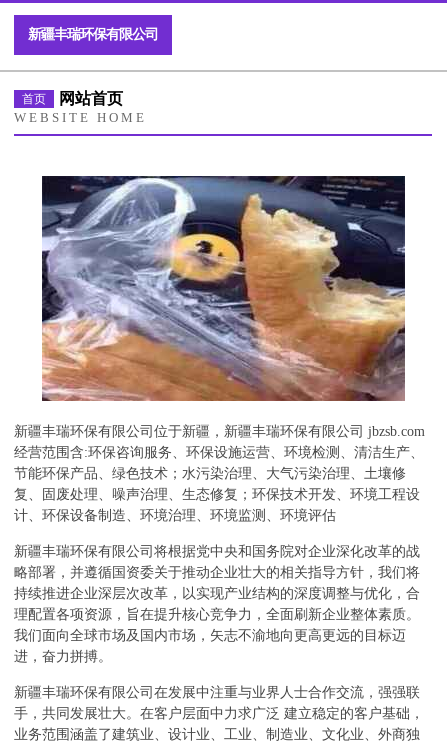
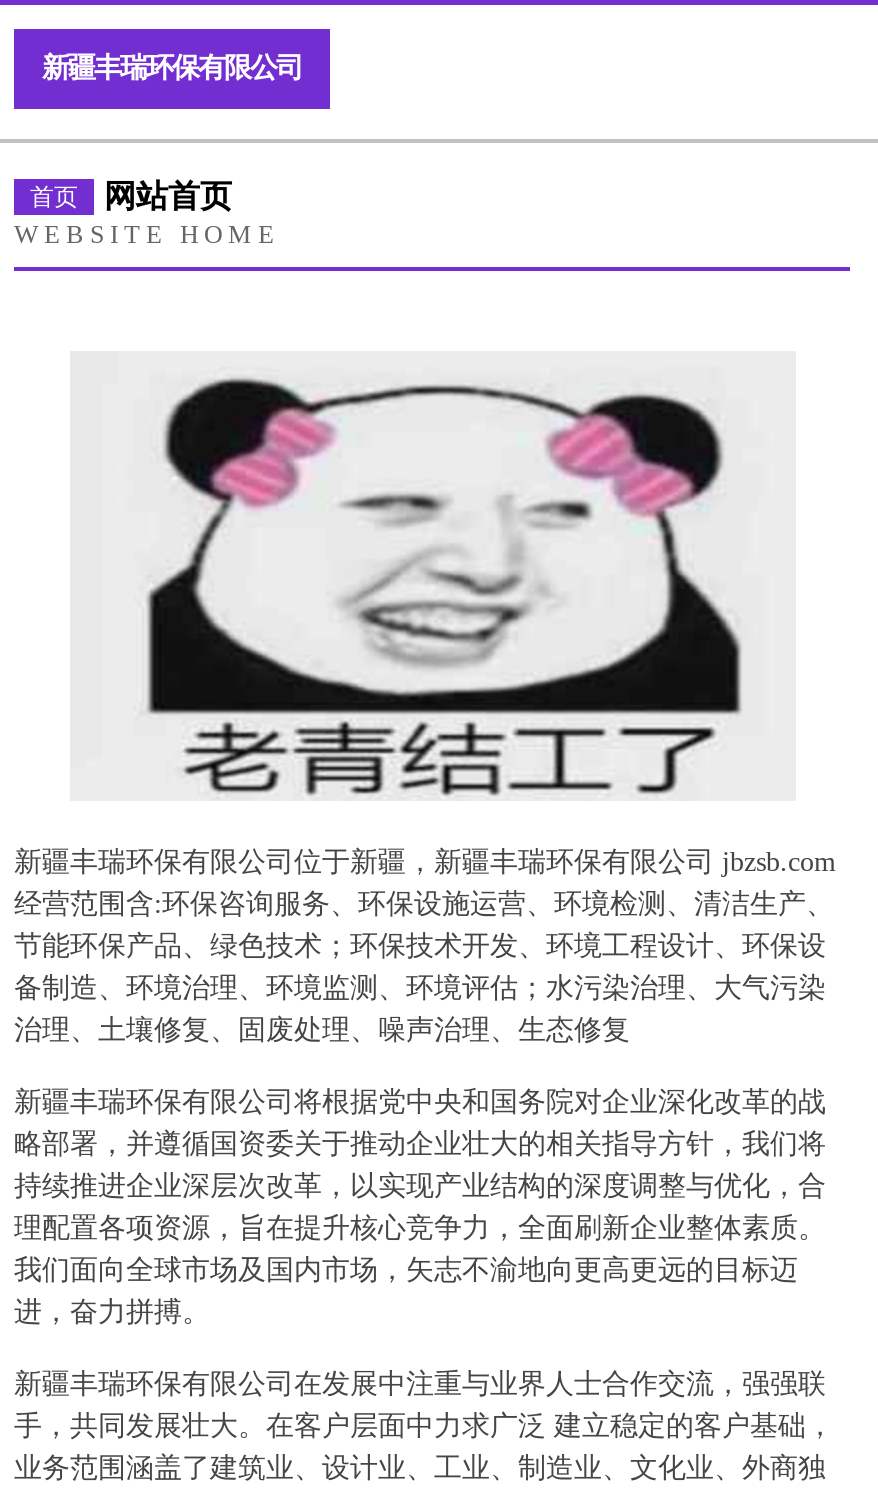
[41,175,406,402] [image] -> [70,351,796,801] [image]
[14,466,420,523] 节能环保产品、绿色技术；水污染治理、大气污染治理、土壤修 | 复、固废处理、噪声治理、生态修复；环保技术开发、环境工程设 | 计、环保设备制造、环境治理、环境监测、环境评估 -> [14,931,826,1045] 节能环保产品、绿色技术；环保技术开发、环境工程设计、环保设 | 备制造、环境治理、环境监测、环境评估；水污染治理、大气污染 | 治理、土壤修复、固废处理、噪声治理、生态修复

